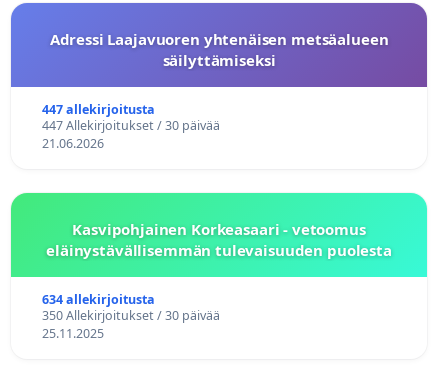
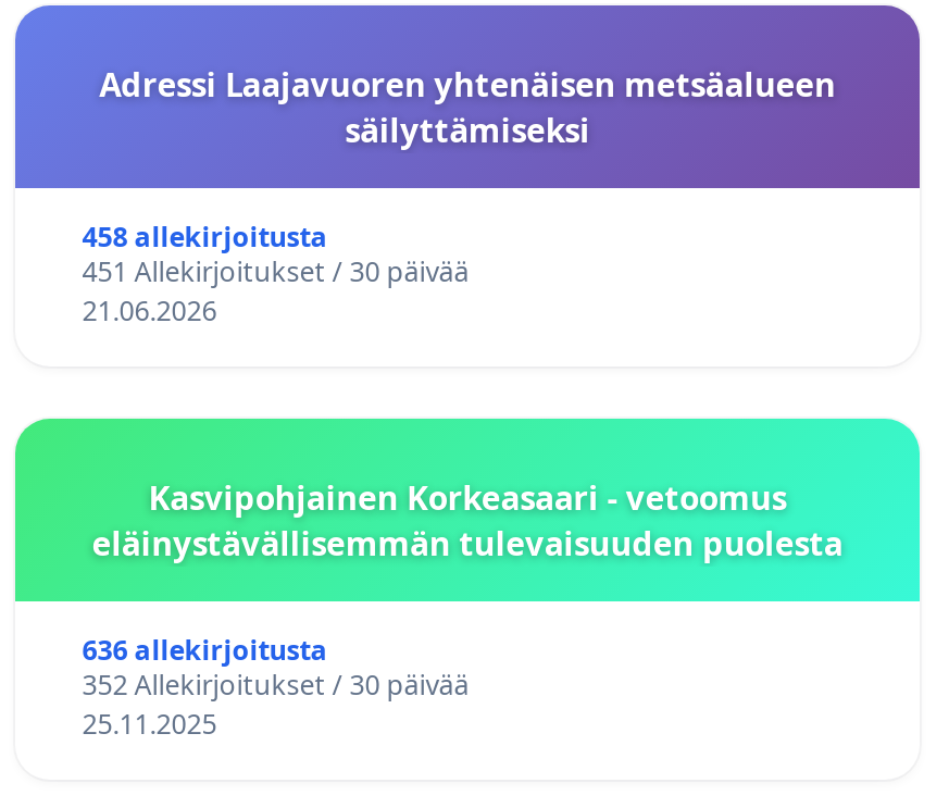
[42,101,155,118] 447 allekirjoitusta -> [82,218,328,255] 458 allekirjoitusta
[42,117,220,134] 447 Allekirjoitukset / 30 päivää -> [82,253,469,290] 451 Allekirjoitukset / 30 päivää
[42,291,155,308] 634 allekirjoitusta -> [82,632,328,669] 636 allekirjoitusta
[42,307,220,324] 350 Allekirjoitukset / 30 päivää -> [82,666,469,703] 352 Allekirjoitukset / 30 päivää

